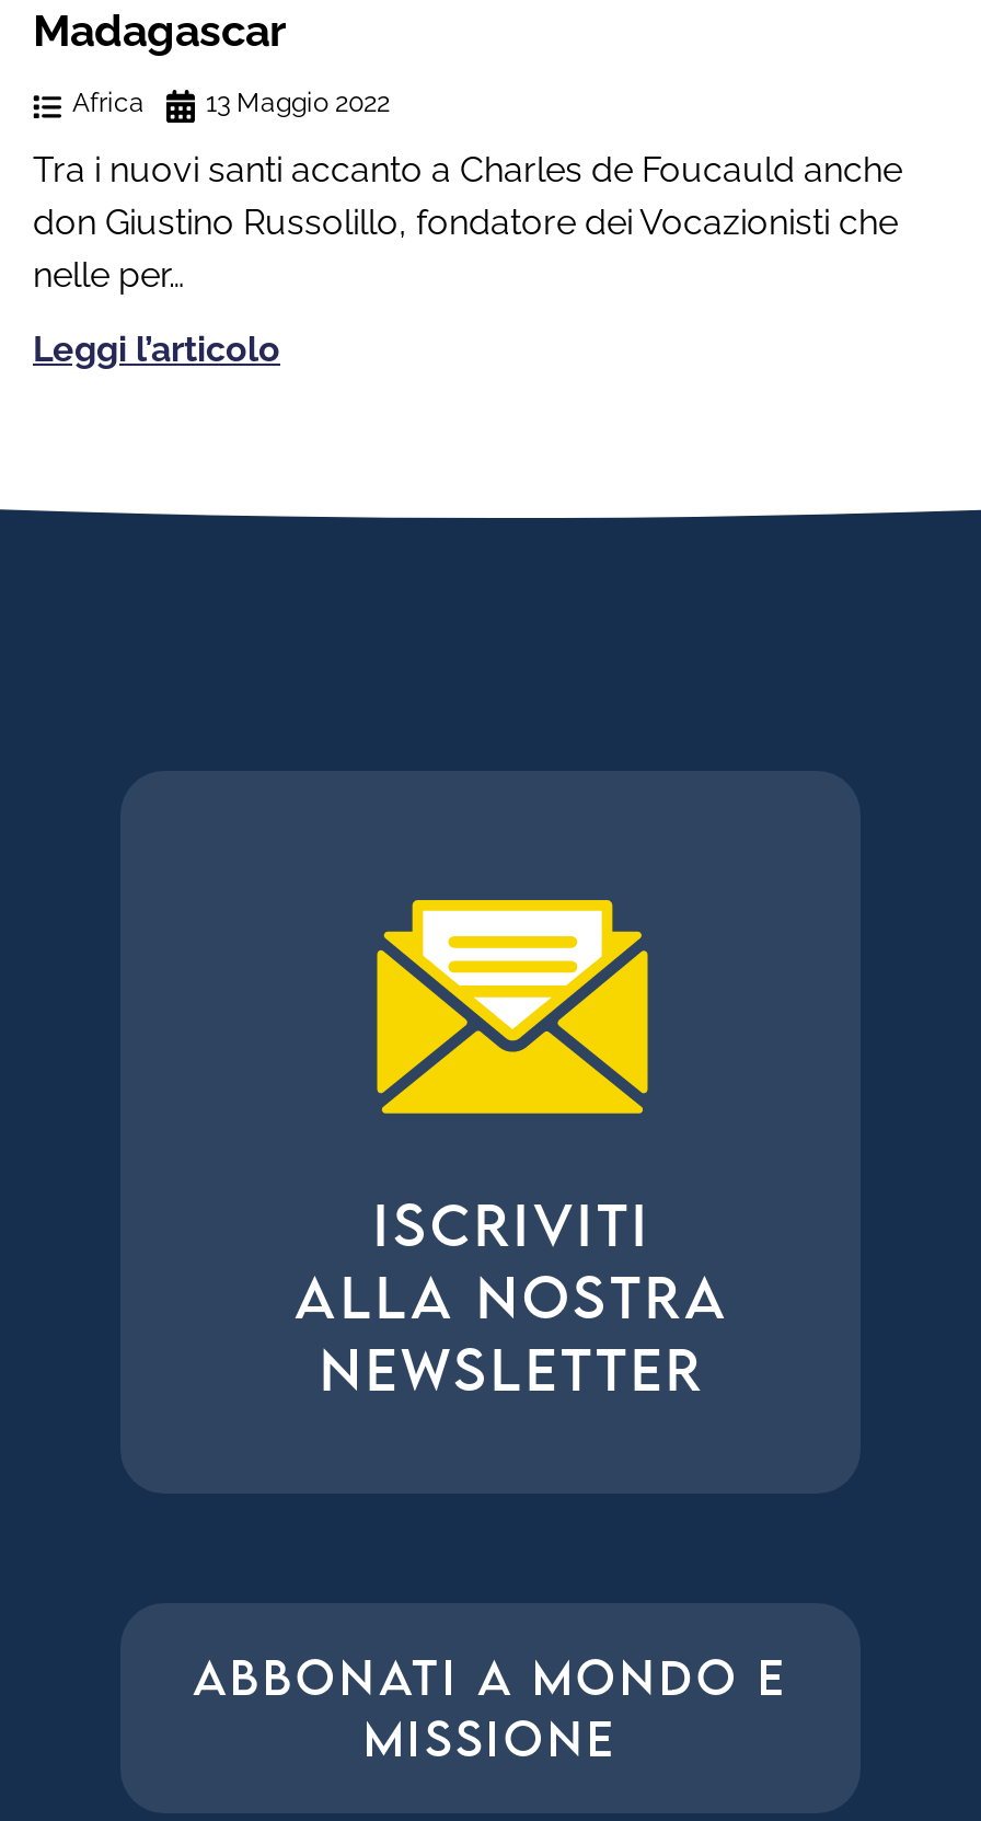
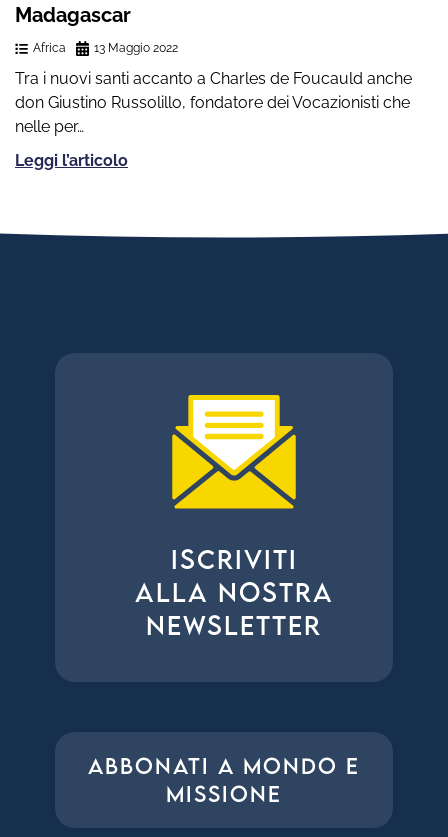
[394,865,631,1001] [image] -> [179,394,289,457] [image]

